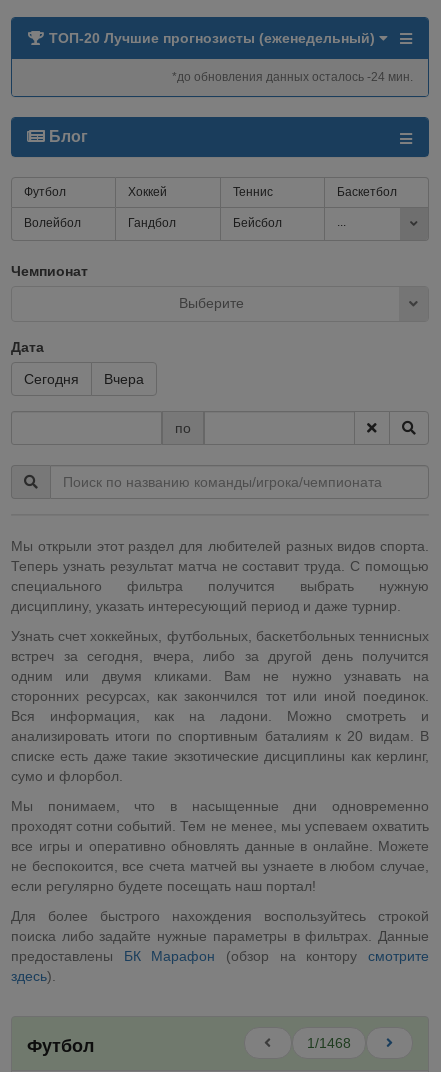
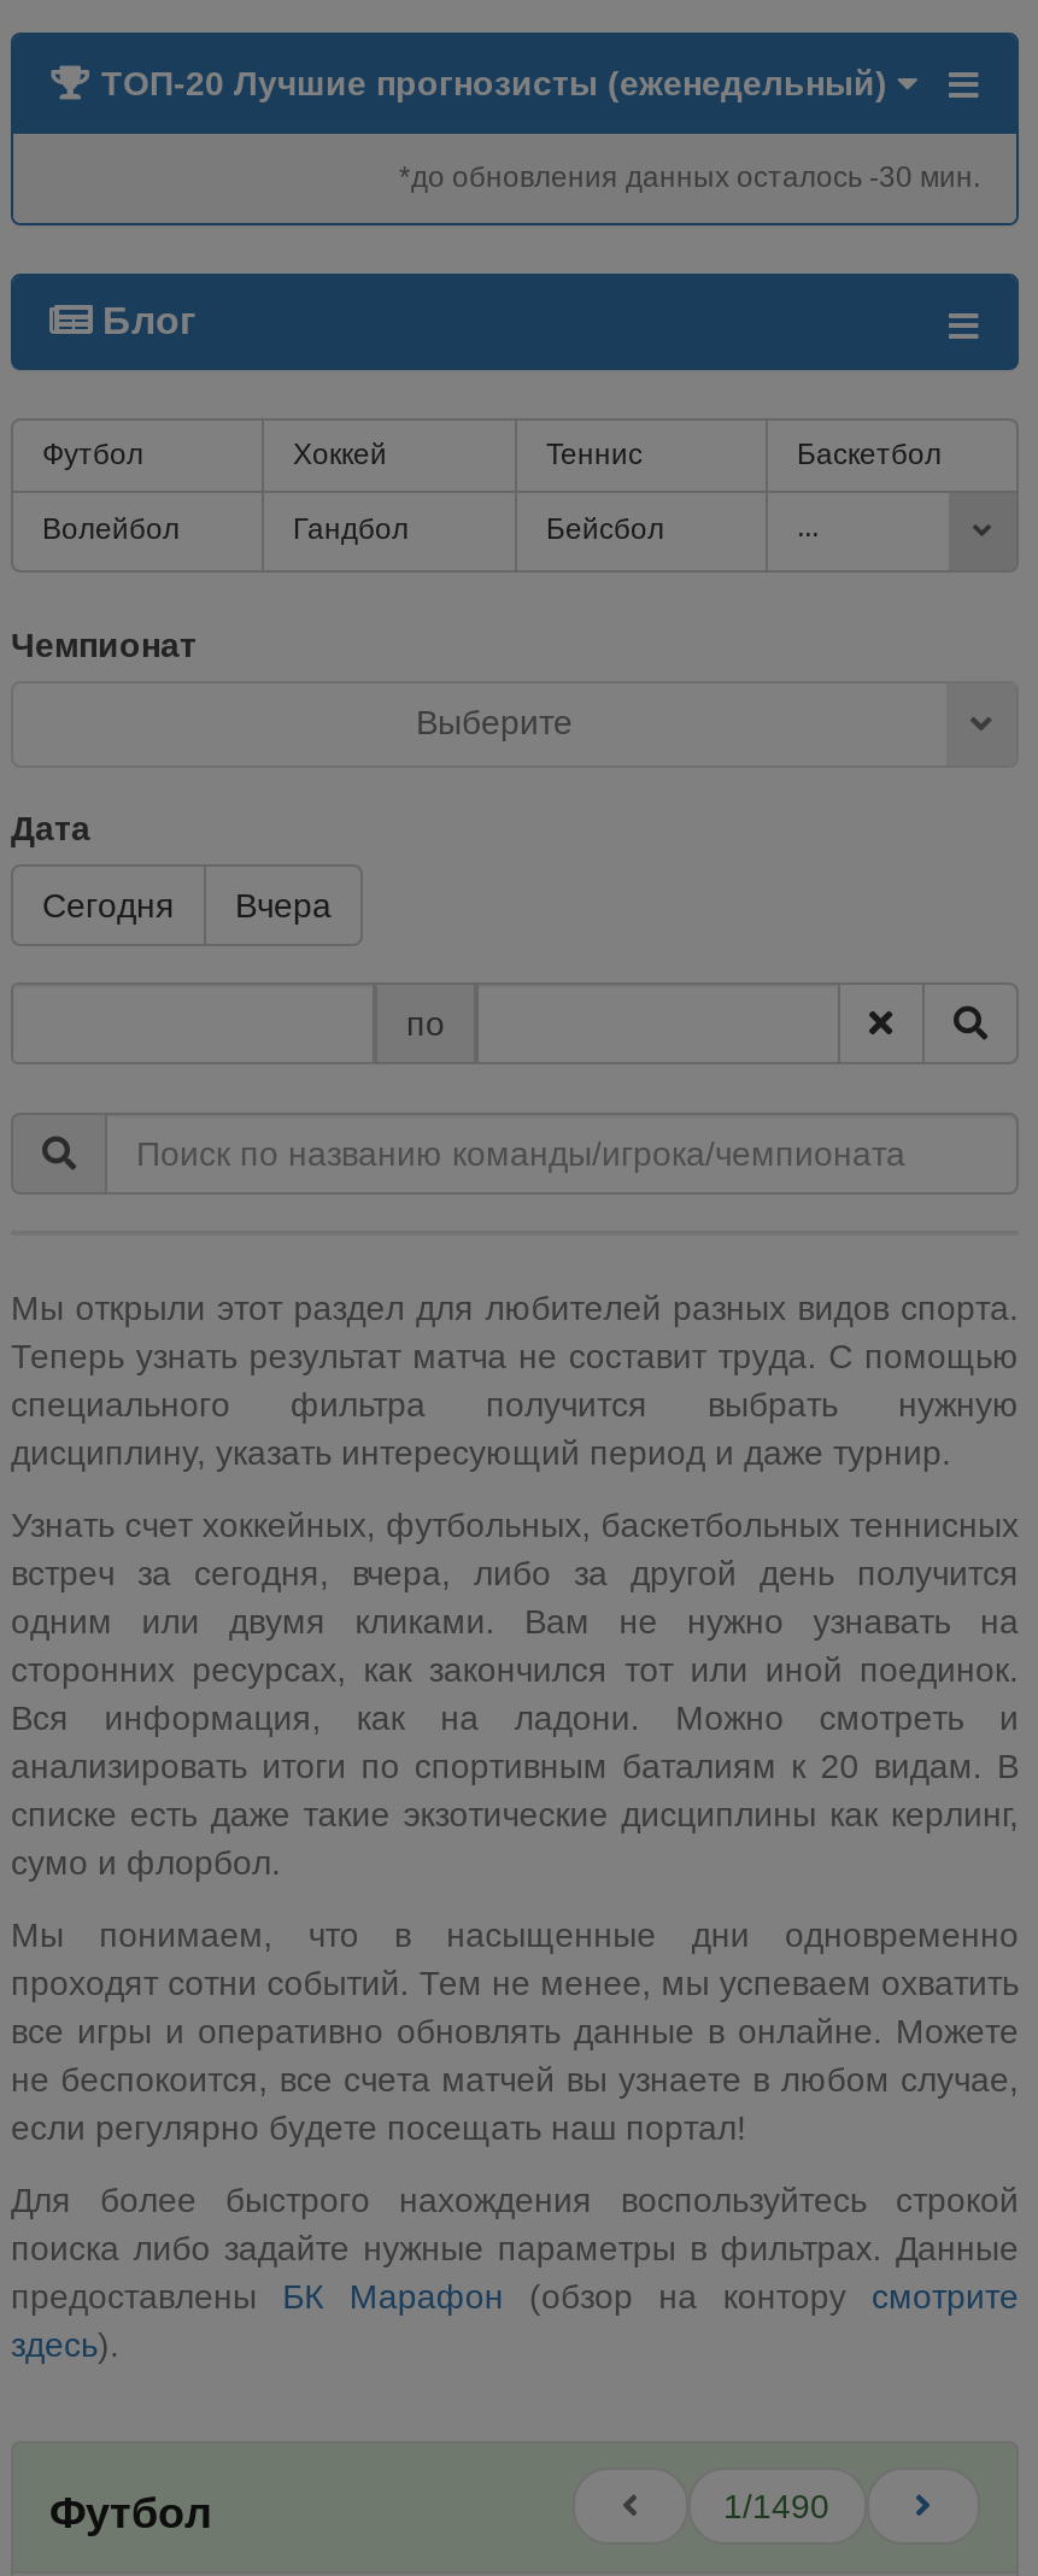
[172,70,413,84] *до обновления данных осталось -24 мин. -> [399,160,980,194] *до обновления данных осталось -30 мин.
[306,1035,350,1051] 1/1468 -> [723,2487,829,2525] 1/1490

